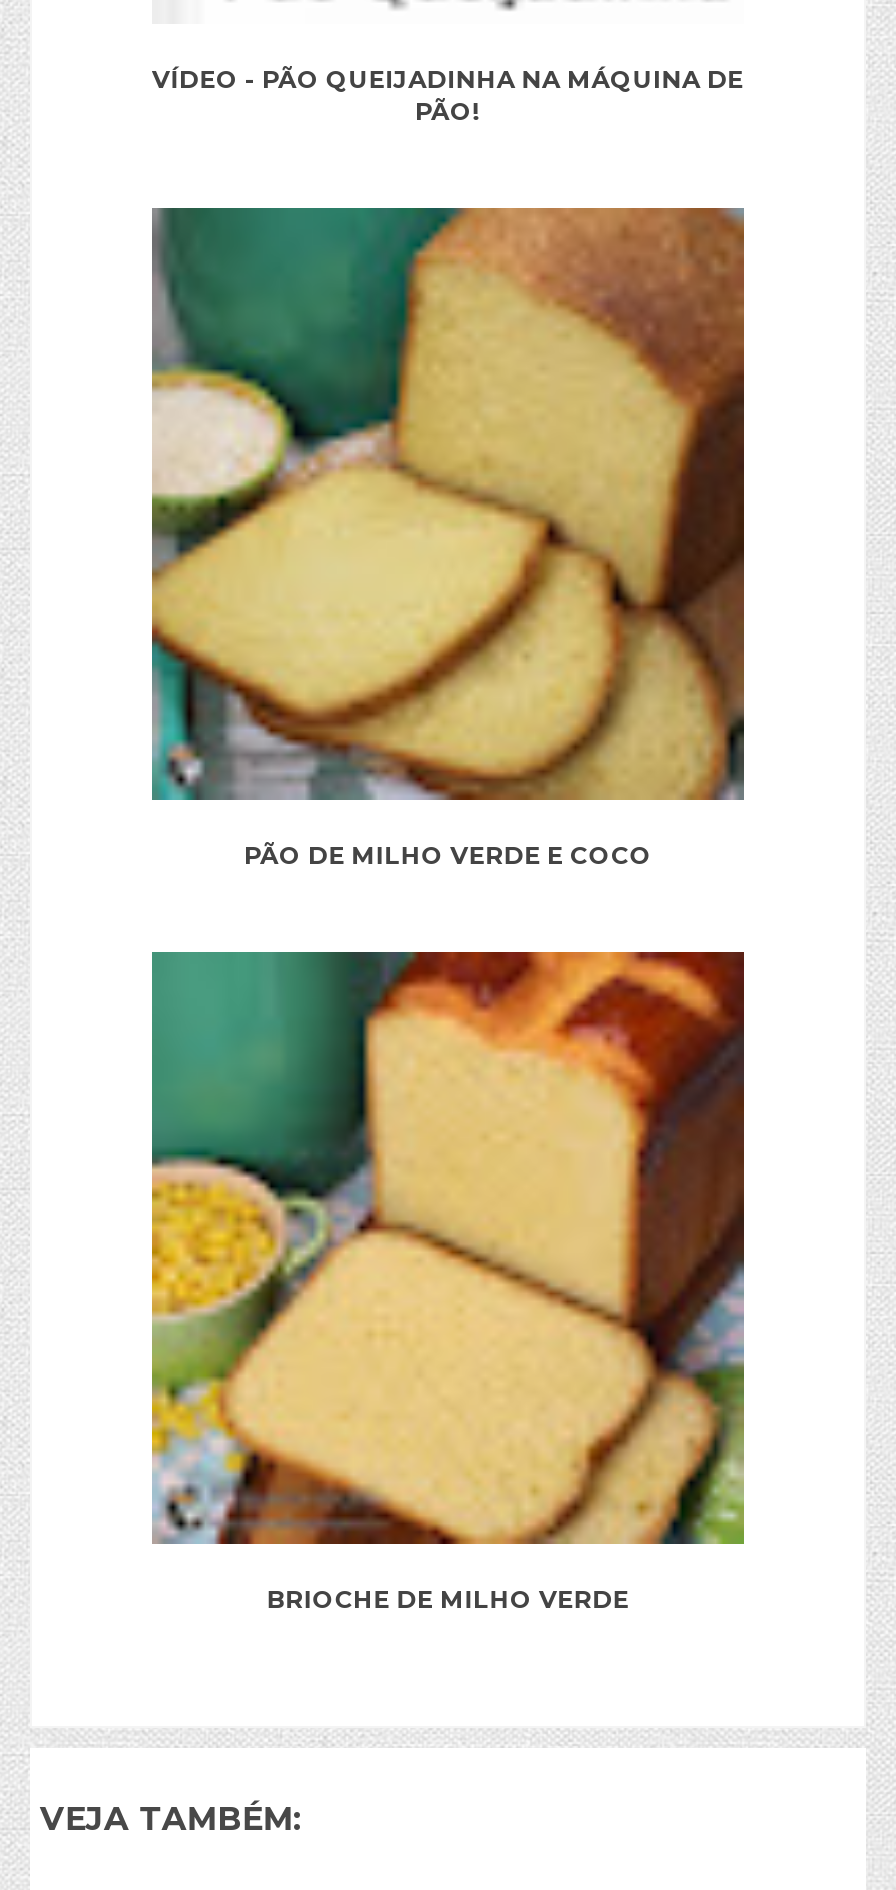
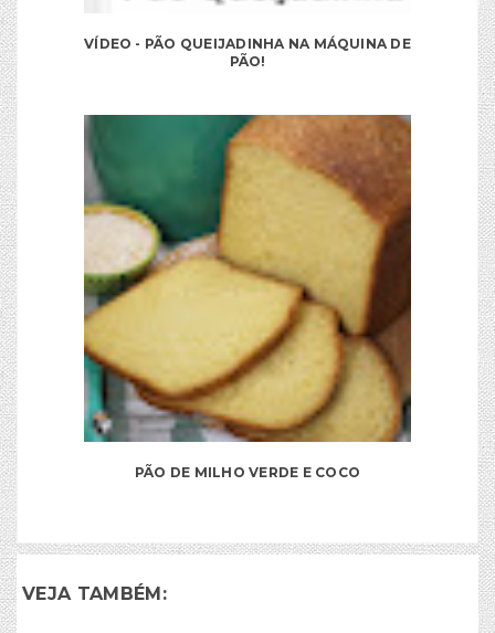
[150,950,746,1615] [image] | BRIOCHE DE MILHO VERDE -> none

